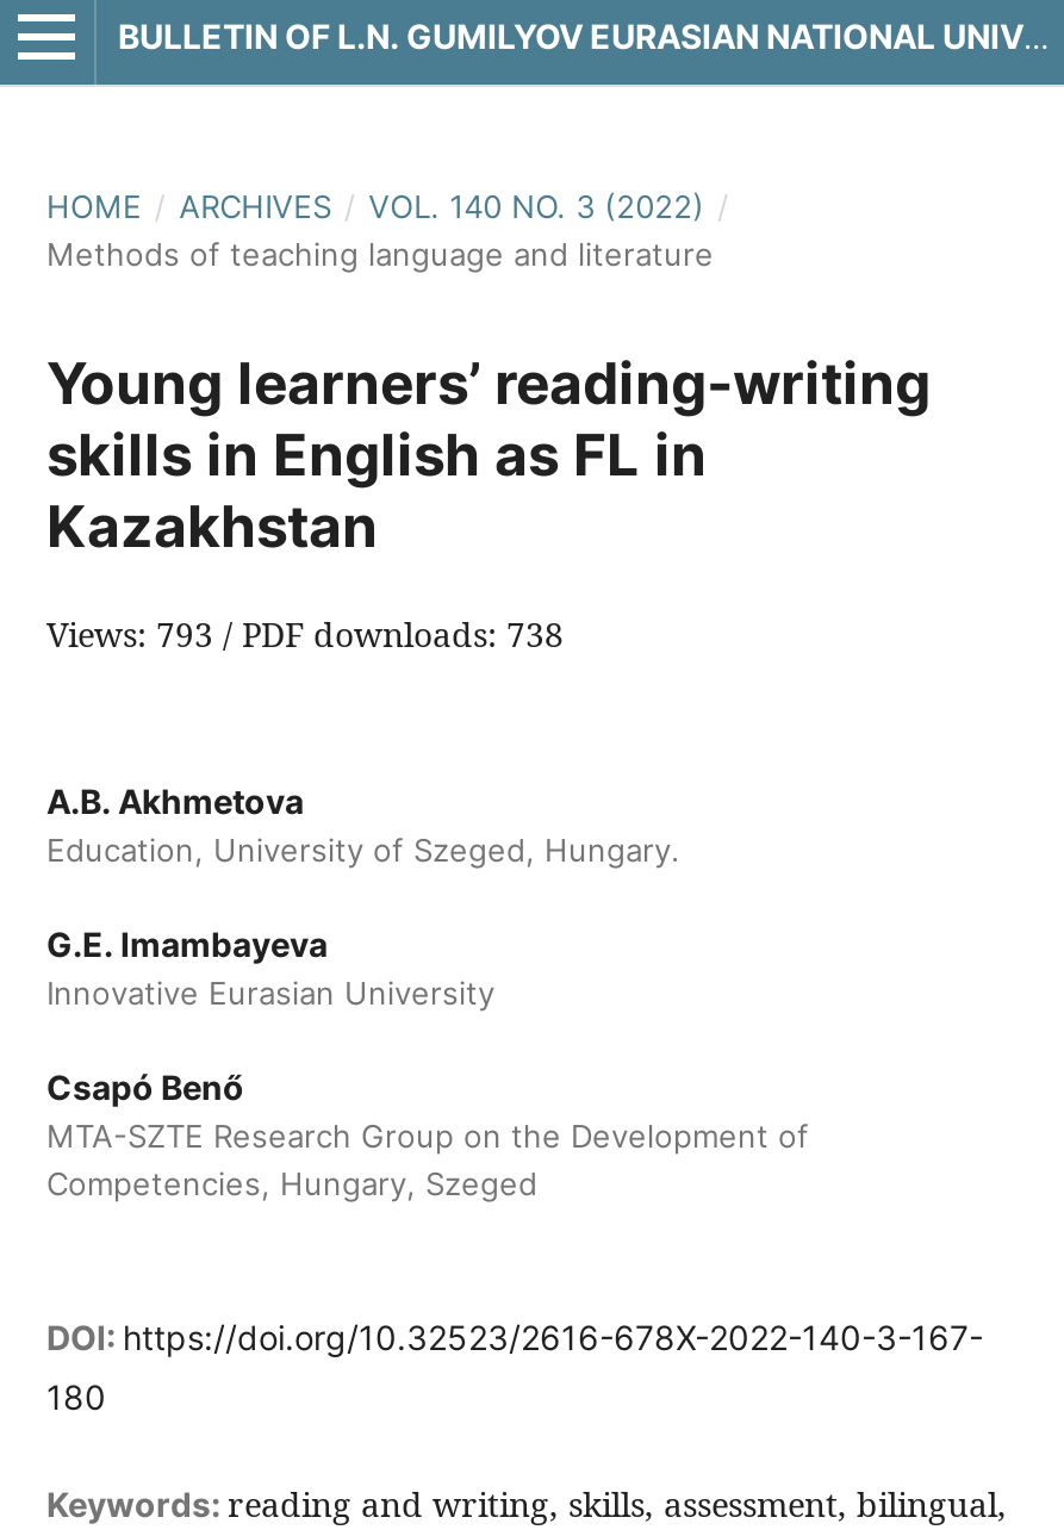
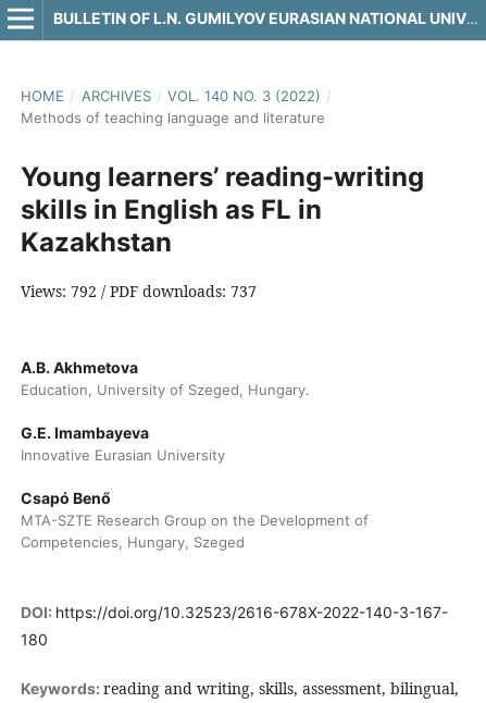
[46,611,564,657] Views: 793 / PDF downloads: 738 -> [21,281,257,301] Views: 792 / PDF downloads: 737

